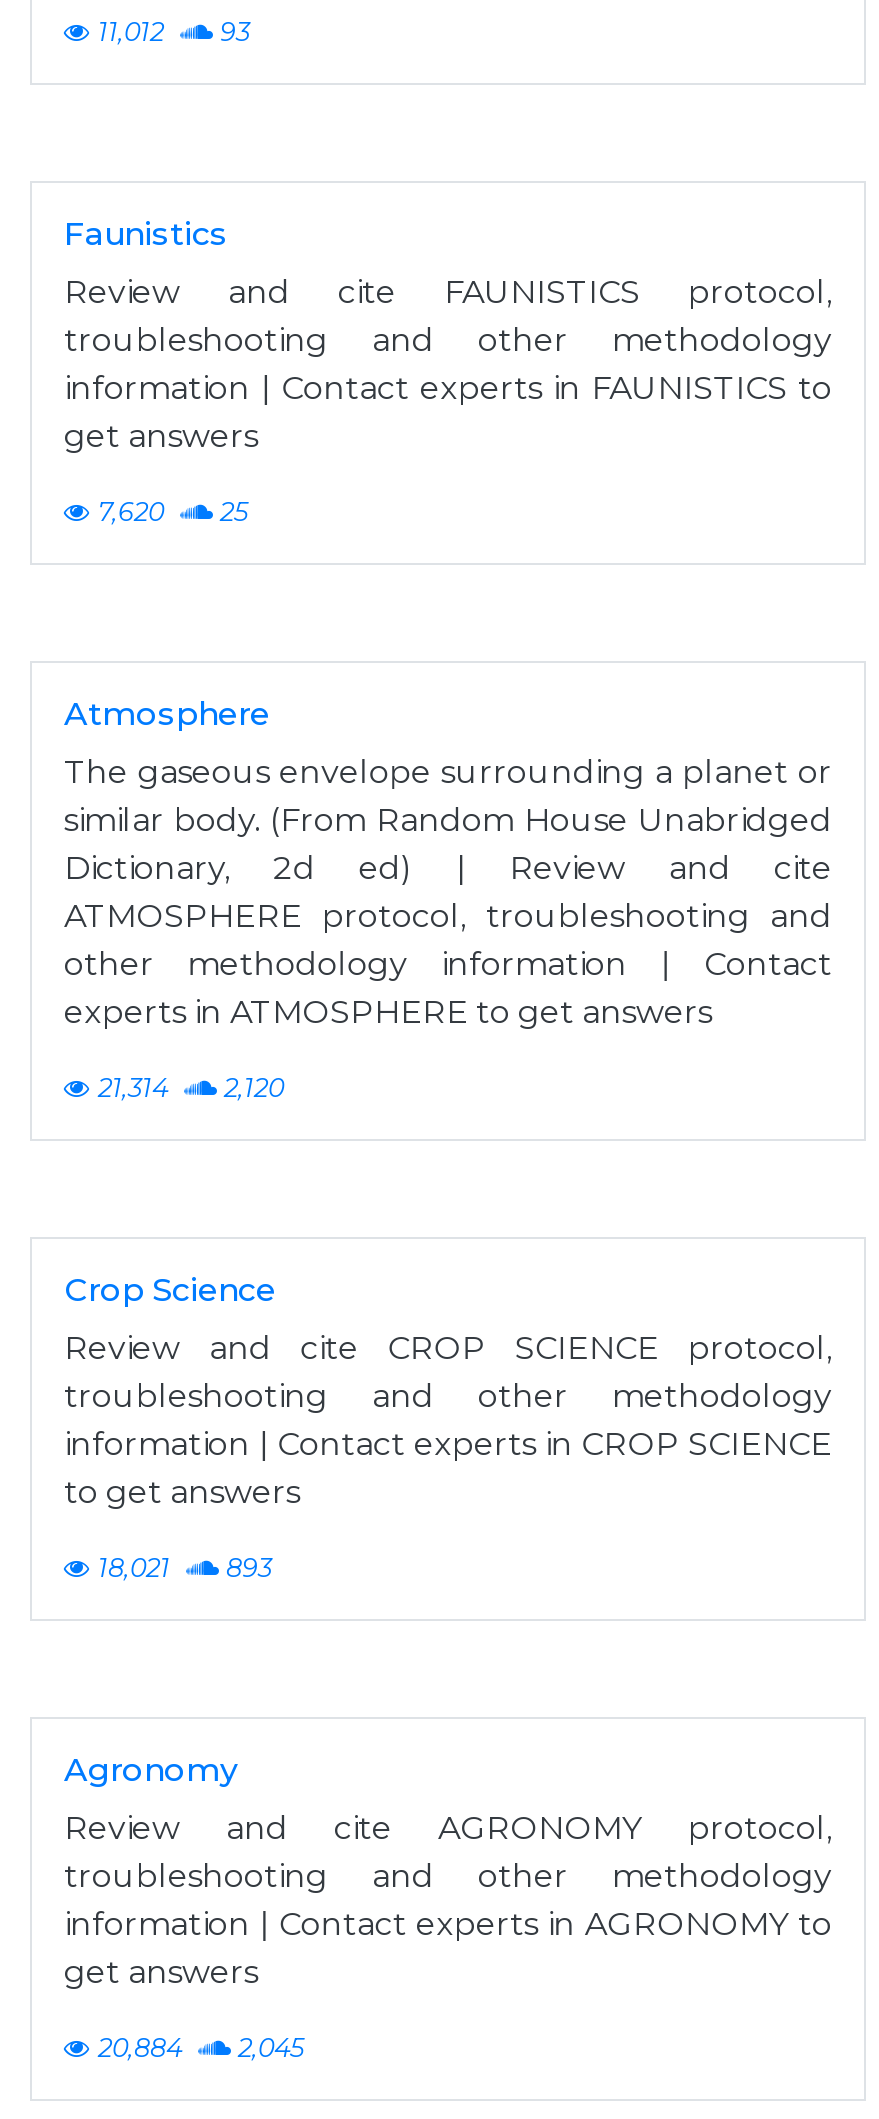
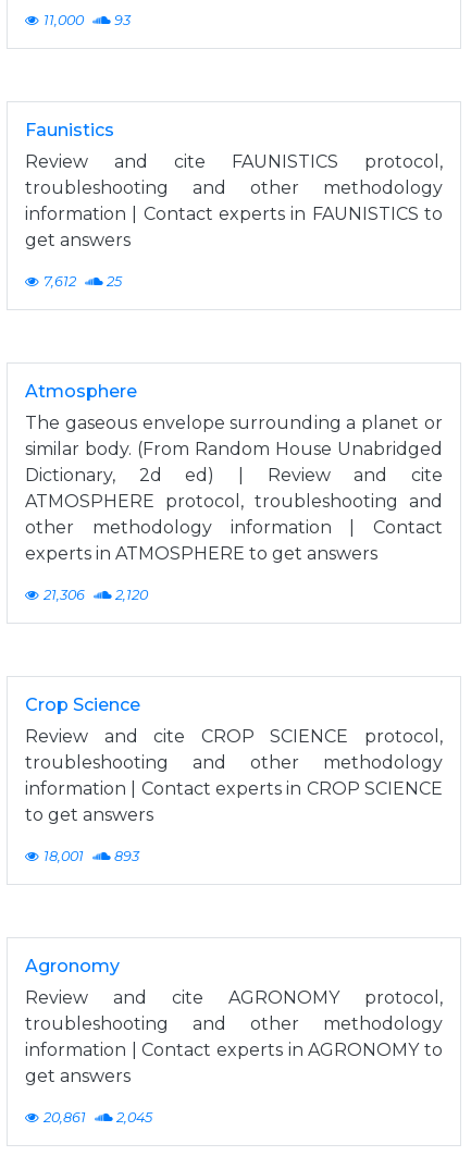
[98,16,250,46] 11,012 93 -> [44,12,131,28] 11,000 93
[98,496,248,526] 7,620 25 -> [44,273,122,289] 7,612 25
[98,1072,284,1102] 21,314 2,120 -> [44,586,148,603] 21,306 2,120
[98,1552,272,1582] 18,021 893 -> [44,848,139,864] 18,001 893
[98,2032,304,2062] 20,884 2,045 -> [44,1109,152,1125] 20,861 2,045

